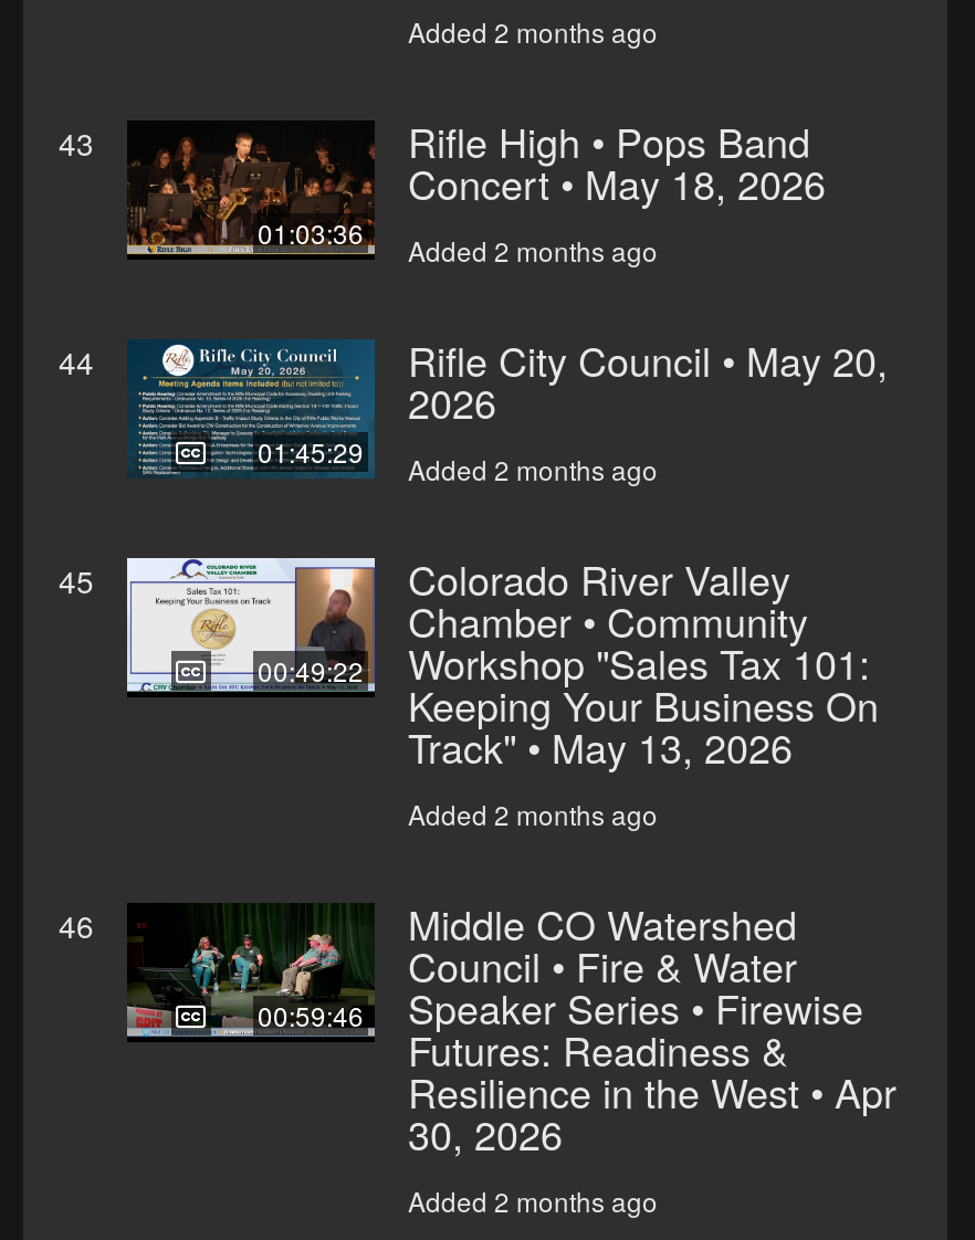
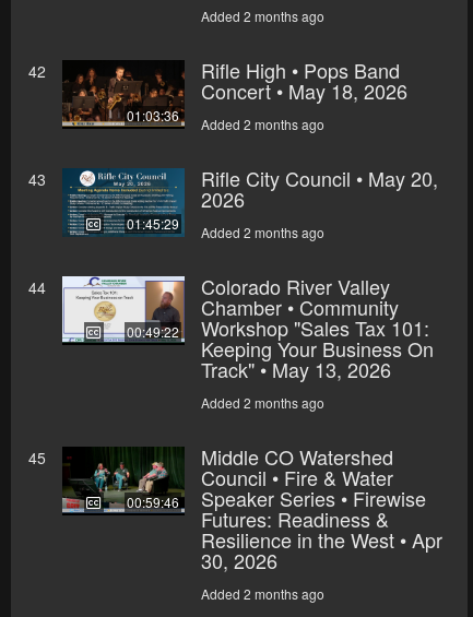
[59,121,94,165] 43 -> [28,60,46,82] 42
[59,340,94,384] 44 -> [28,168,46,190] 43
[59,558,94,603] 45 -> [28,276,46,298] 44
[59,903,94,947] 46 -> [28,447,46,469] 45

